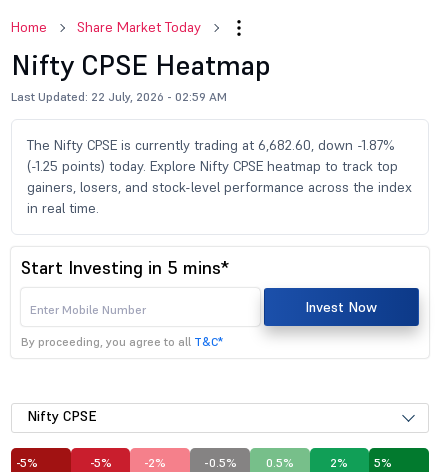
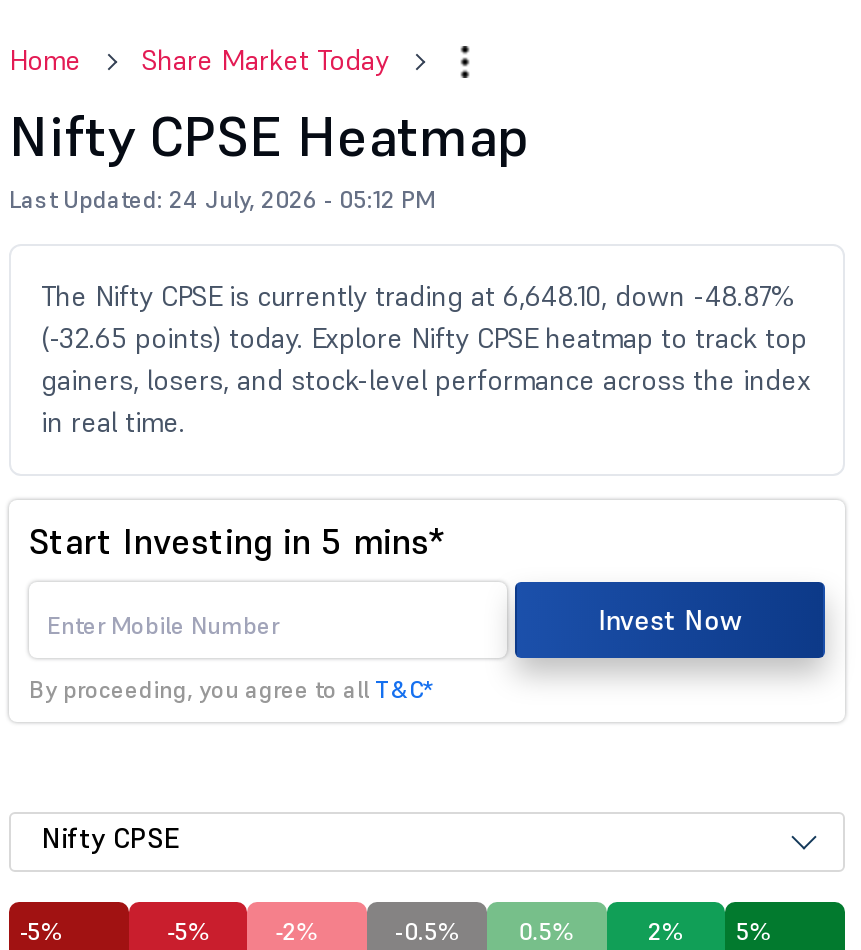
[11,89,227,104] Last Updated: 22 July, 2026 - 02:59 AM -> [9,184,435,214] Last Updated: 24 July, 2026 - 05:12 PM
[27,136,394,154] The Nifty CPSE is currently trading at 6,682.60, down -1.87% -> [41,278,793,314] The Nifty CPSE is currently trading at 6,648.10, down -48.87%
[27,157,398,175] (-1.25 points) today. Explore Nifty CPSE heatmap to track top -> [41,320,807,356] (-32.65 points) today. Explore Nifty CPSE heatmap to track top

